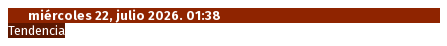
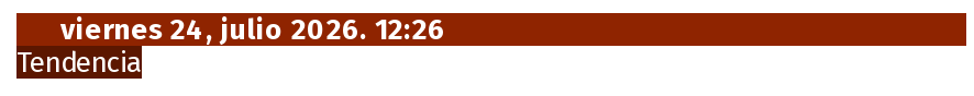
[28,8,221,23] miércoles 22, julio 2026. 01:38 -> [60,13,445,46] viernes 24, julio 2026. 12:26

